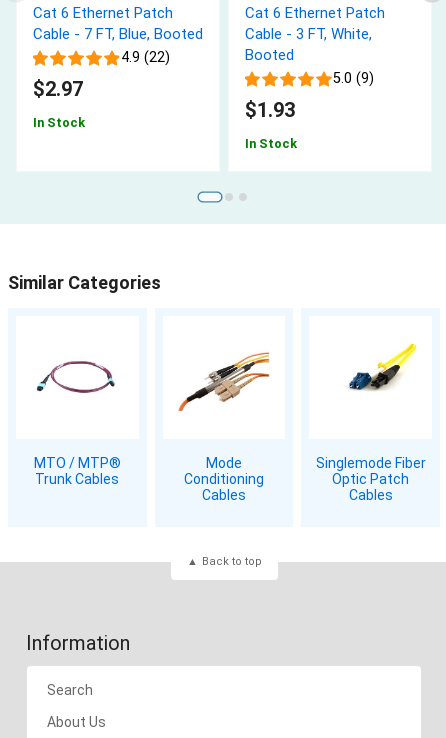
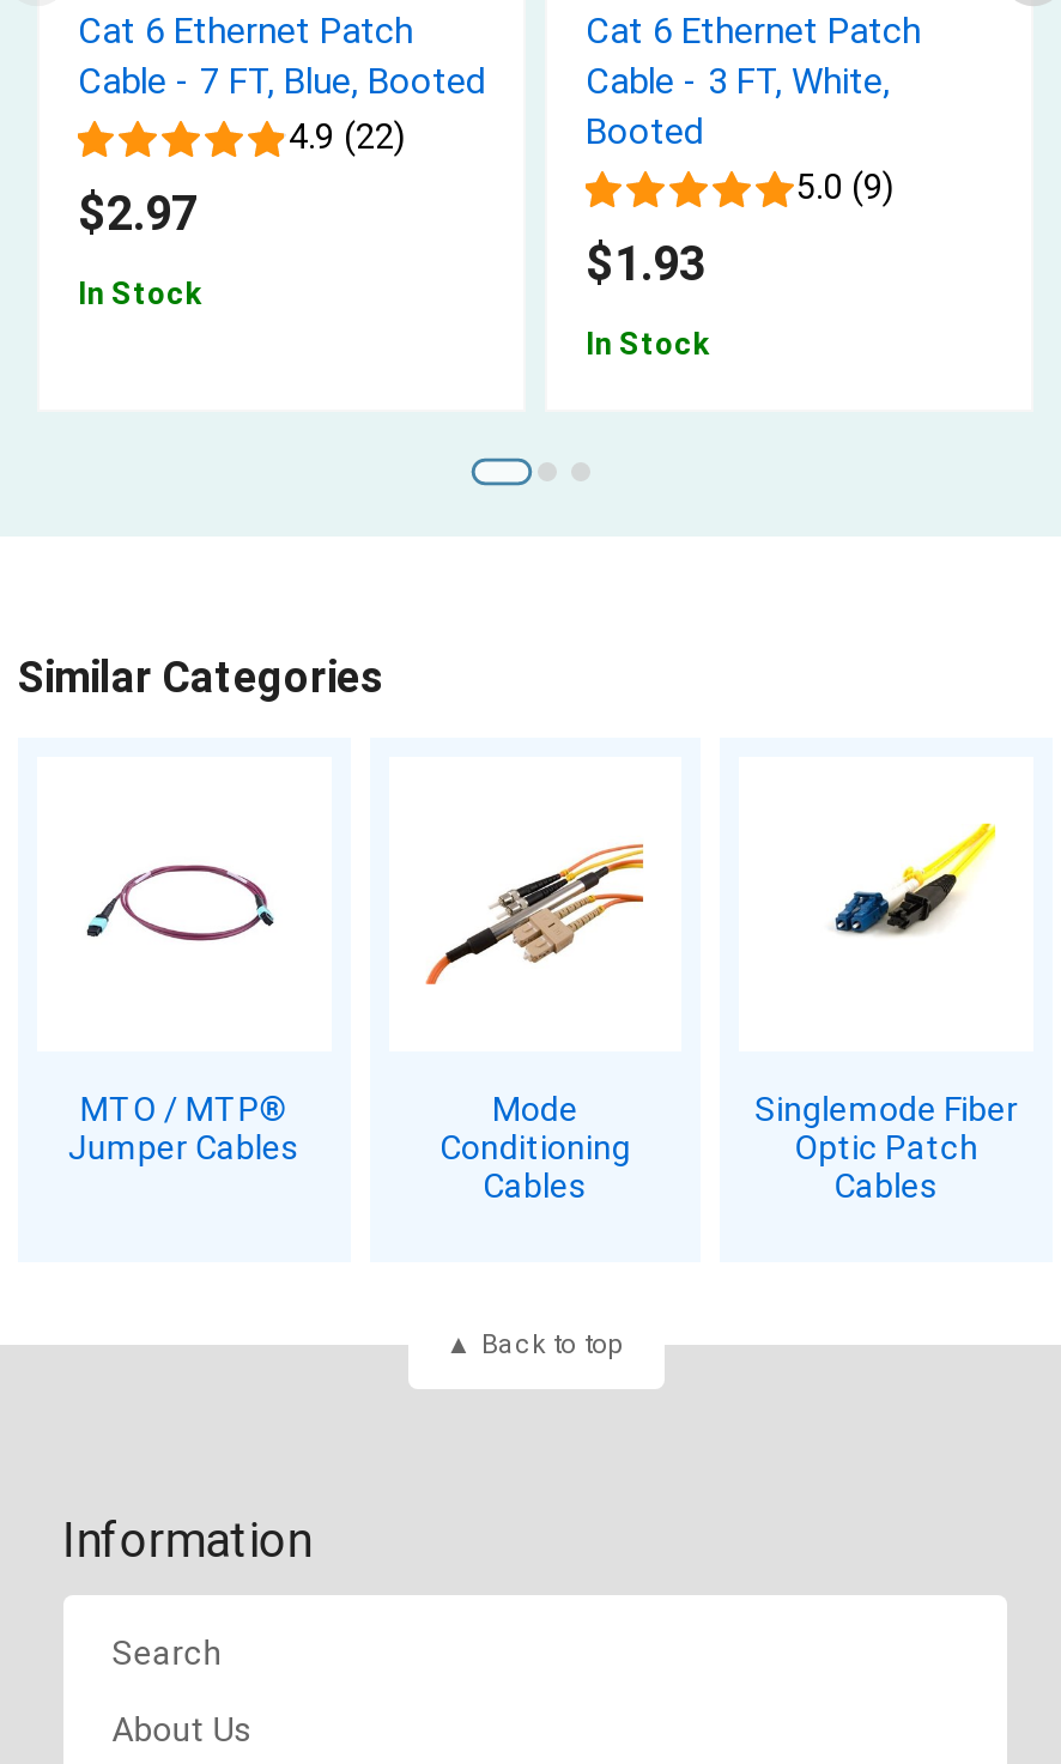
[35,471,119,487] Trunk Cables -> [68,1127,300,1166] Jumper Cables

